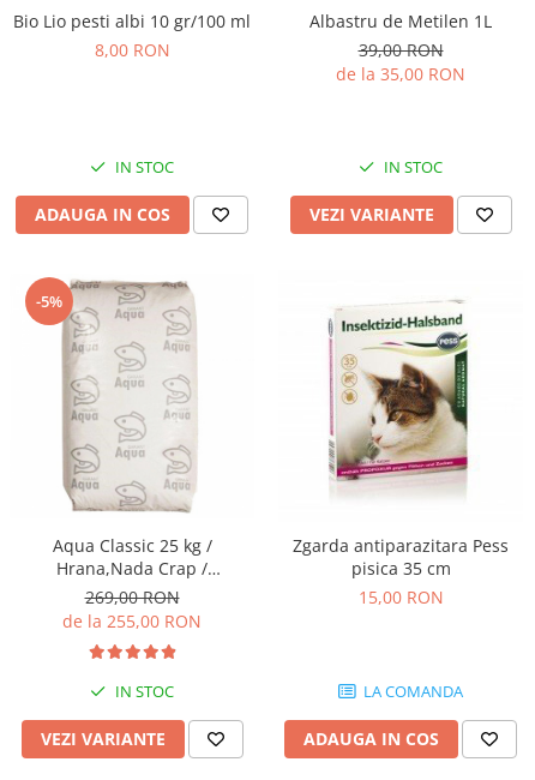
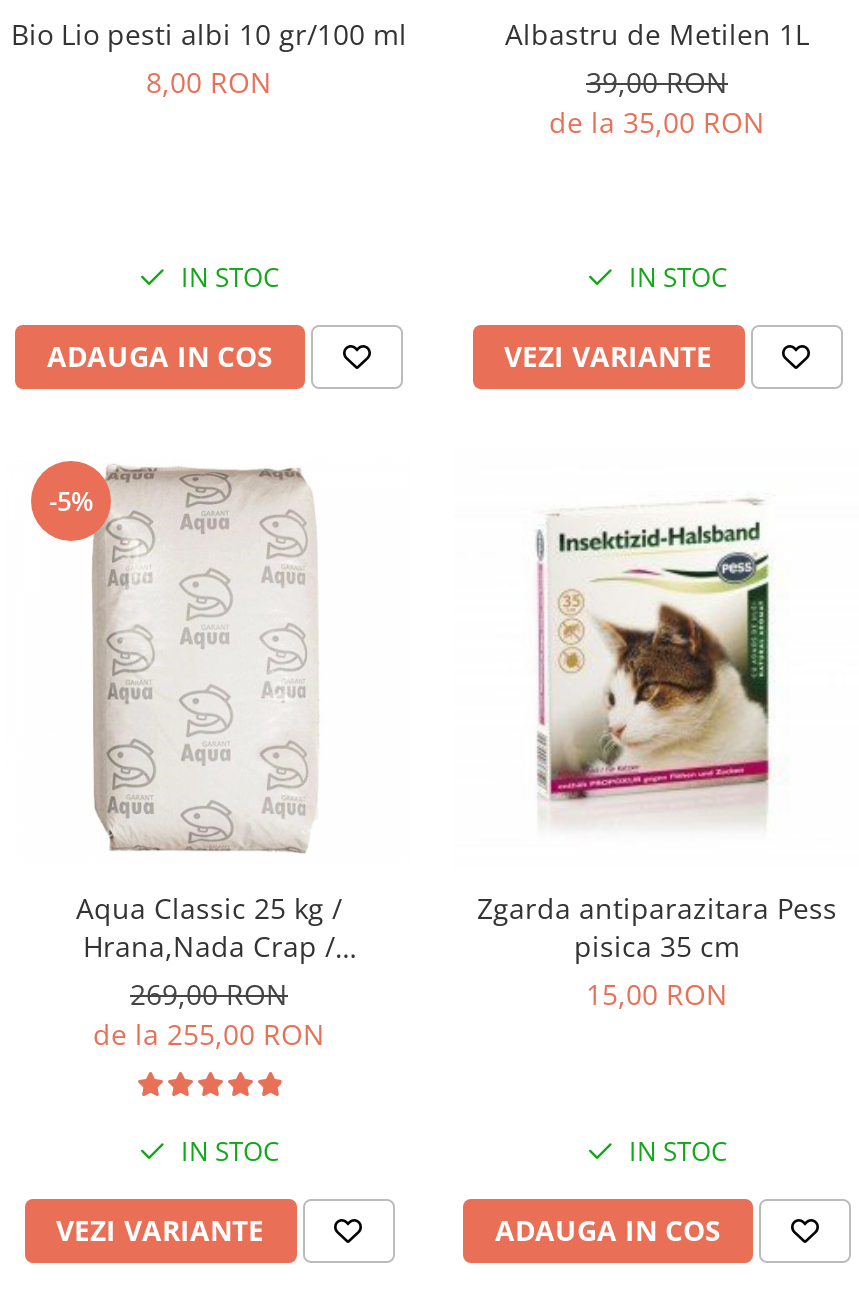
[360,681,463,702] LA COMANDA -> [623,1134,727,1170] IN STOC

